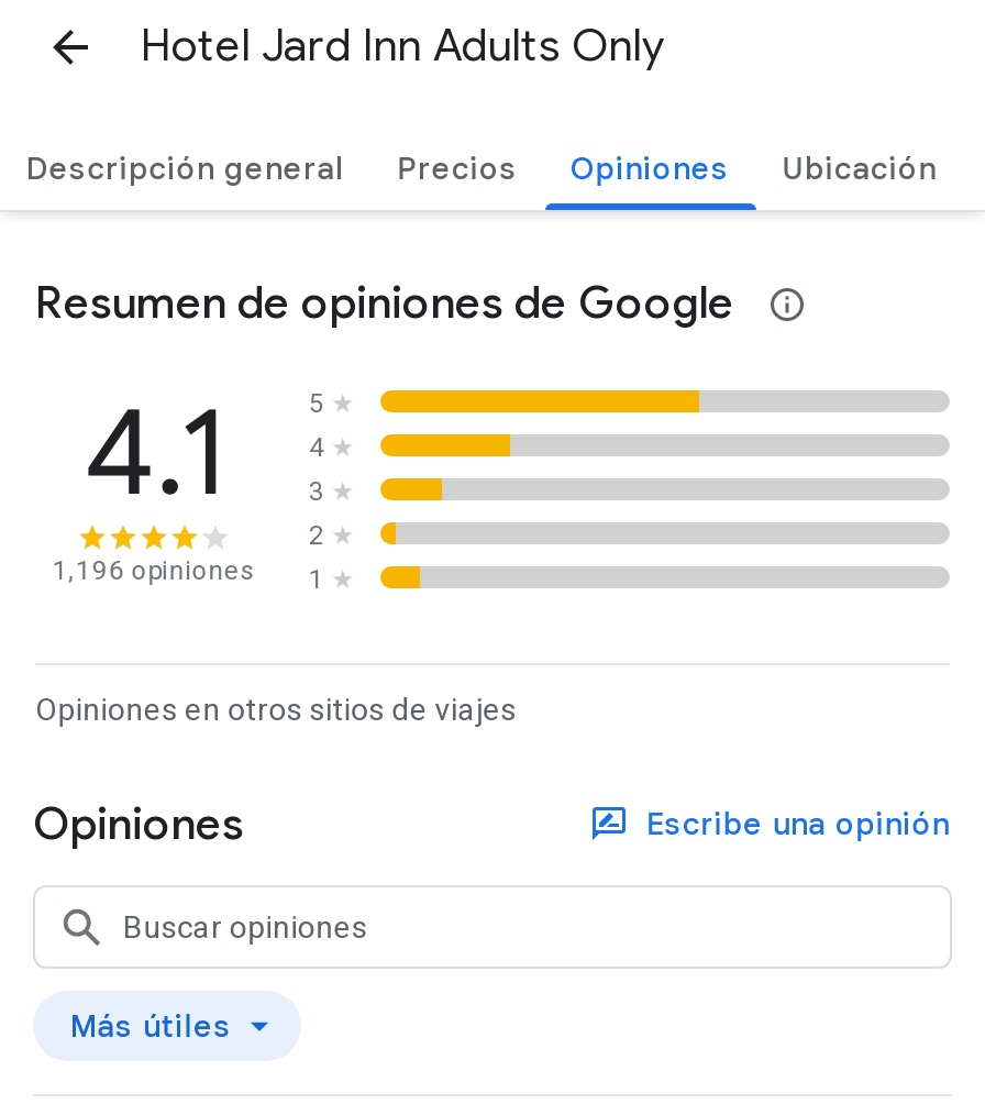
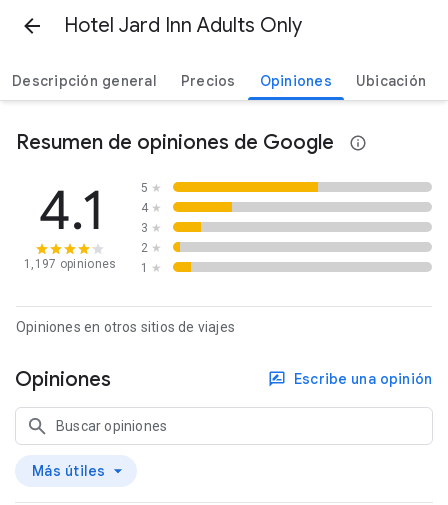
[53,555,256,586] 1,196 opiniones -> [24,257,116,271] 1,197 opiniones

